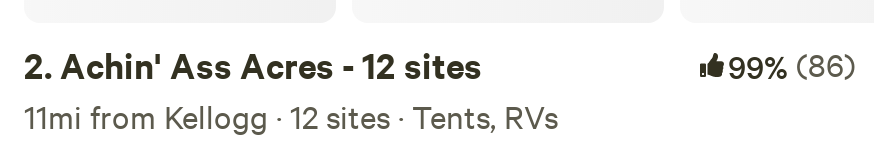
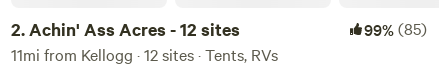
[728,41,856,87] 99% (86) -> [364,17,427,40] 99% (85)

